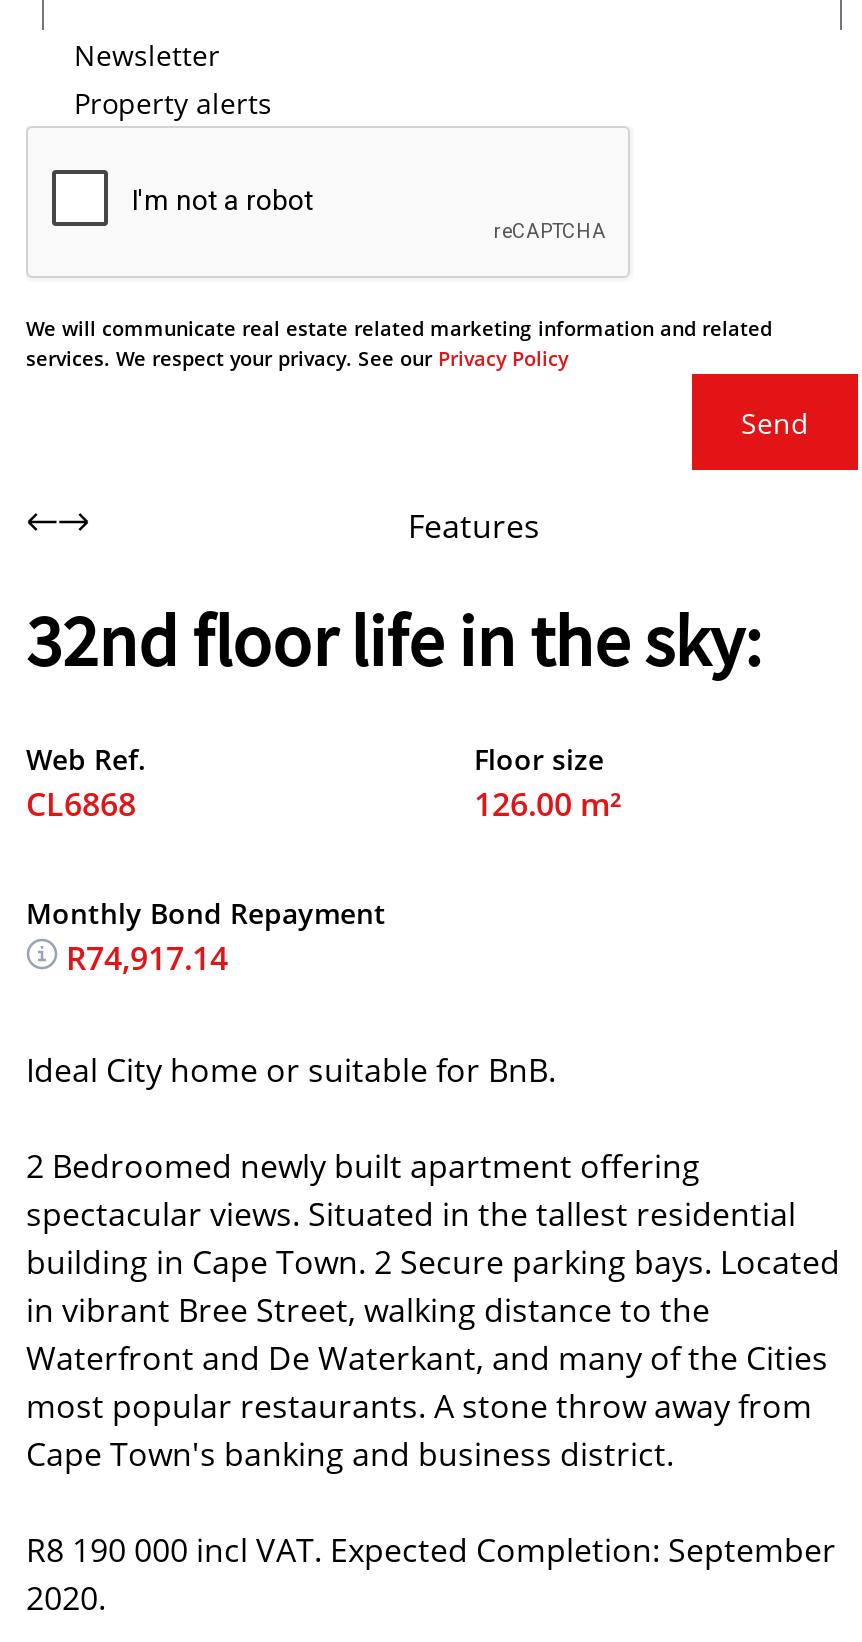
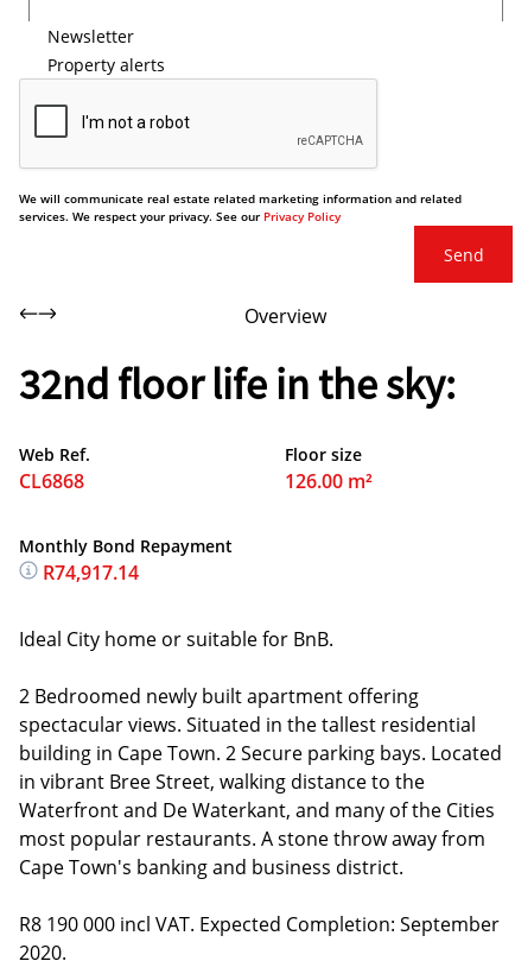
[408,504,540,548] Features -> [244,303,326,329] Overview

